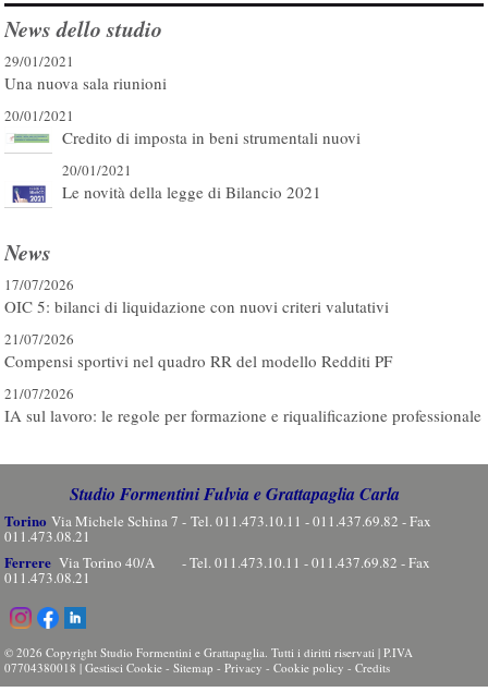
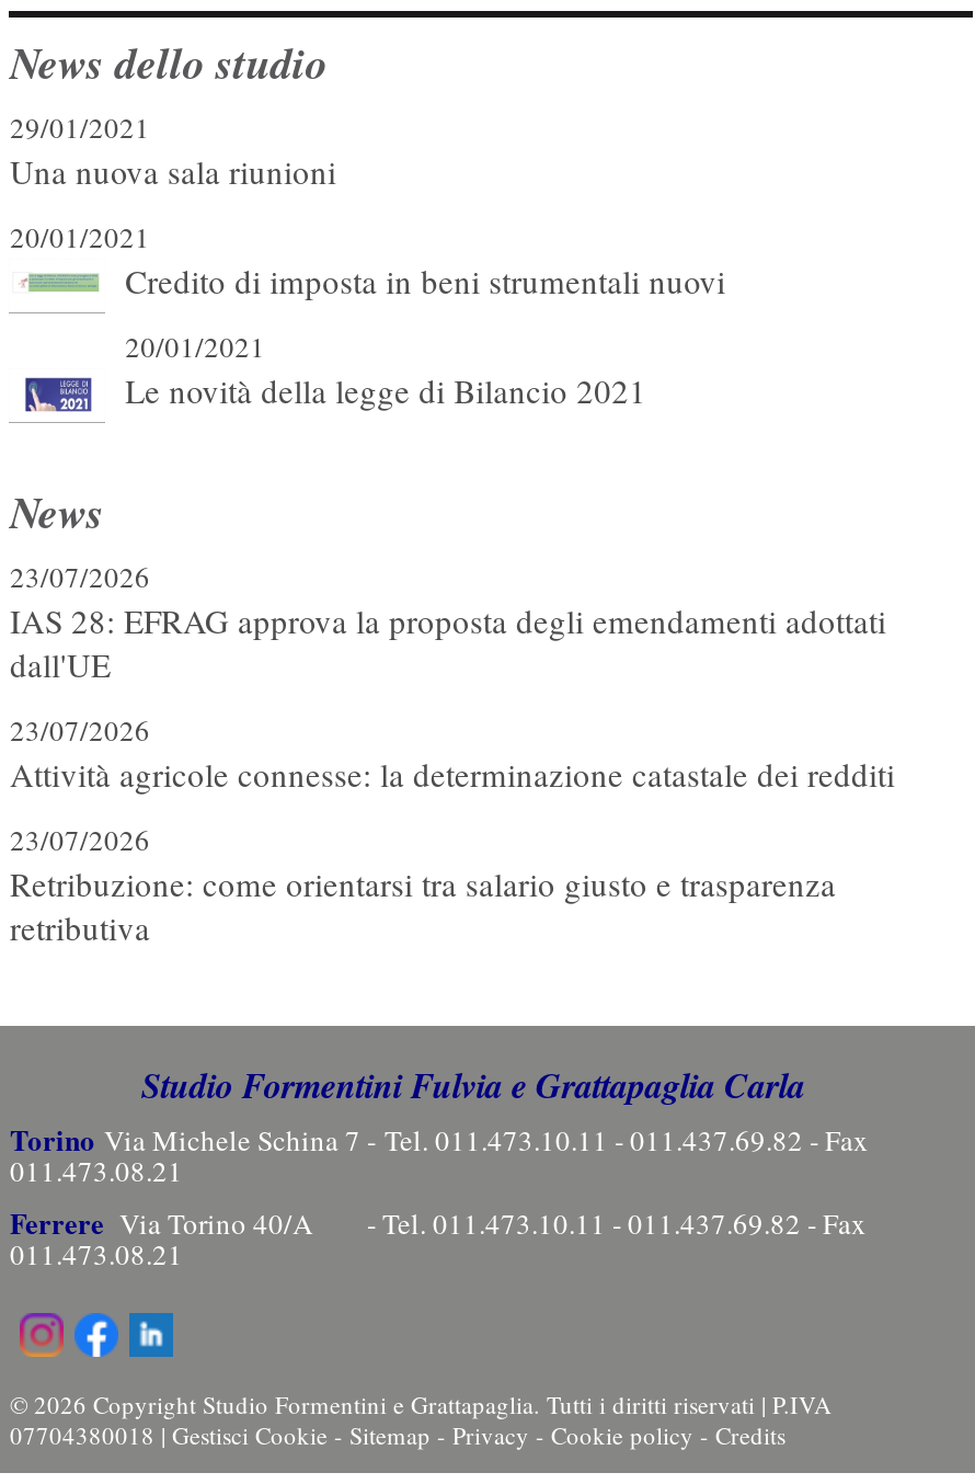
[5,275,389,317] 17/07/2026 | OIC 5: bilanci di liquidazione con nuovi criteri valutativi -> [10,557,886,686] 23/07/2026 | IAS 28: EFRAG approva la proposta degli emendamenti adottati | dall'UE
[5,329,393,372] 21/07/2026 | Compensi sportivi nel quadro RR del modello Redditi PF -> [10,710,895,796] 23/07/2026 | Attività agricole connesse: la determinazione catastale dei redditi
[5,384,482,426] 21/07/2026 | IA sul lavoro: le regole per formazione e riqualificazione professionale -> [10,820,836,949] 23/07/2026 | Retribuzione: come orientarsi tra salario giusto e trasparenza | retributiva

